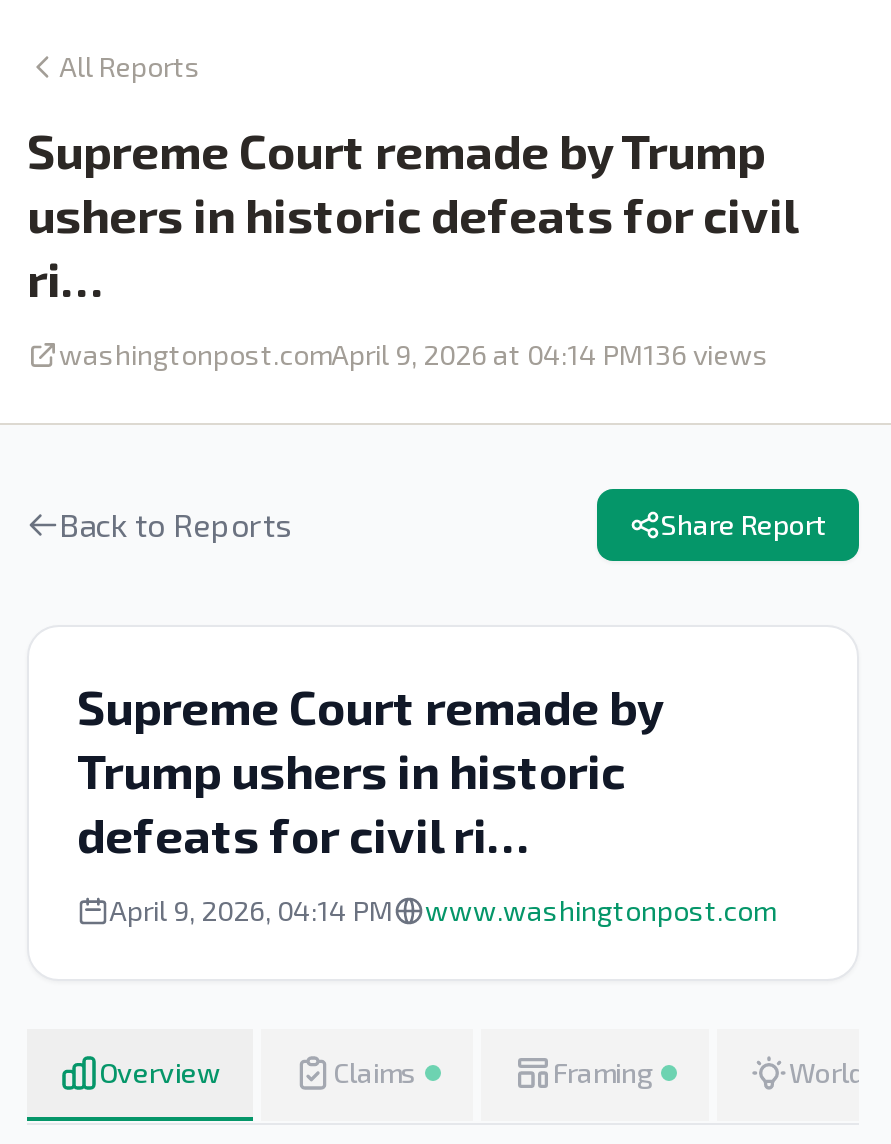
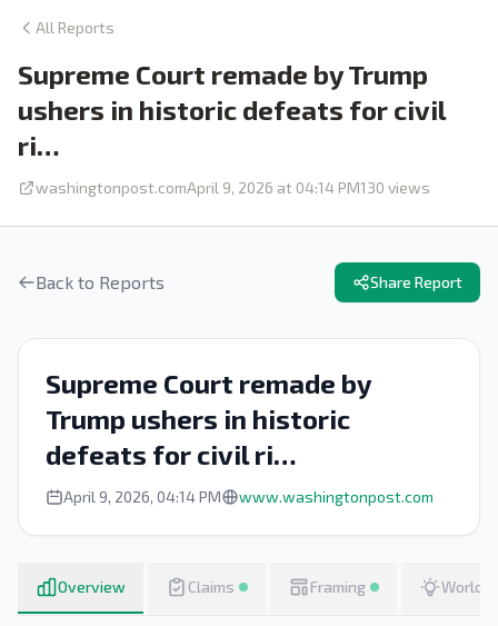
[59,337,769,371] washingtonpost.comApril 9, 2026 at 04:14 PM136 views -> [36,178,430,197] washingtonpost.comApril 9, 2026 at 04:14 PM130 views

